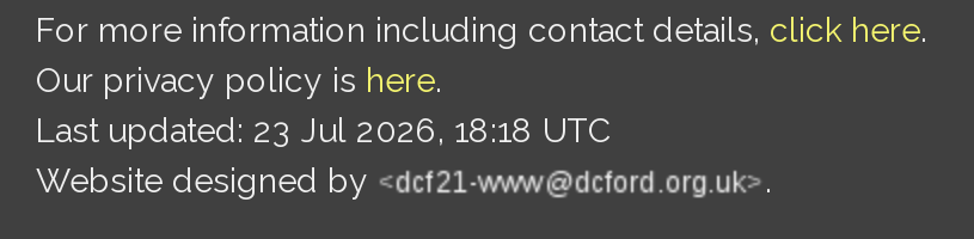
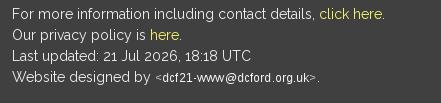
[36,111,612,149] Last updated: 23 Jul 2026, 18:18 UTC -> [12,48,251,64] Last updated: 21 Jul 2026, 18:18 UTC

